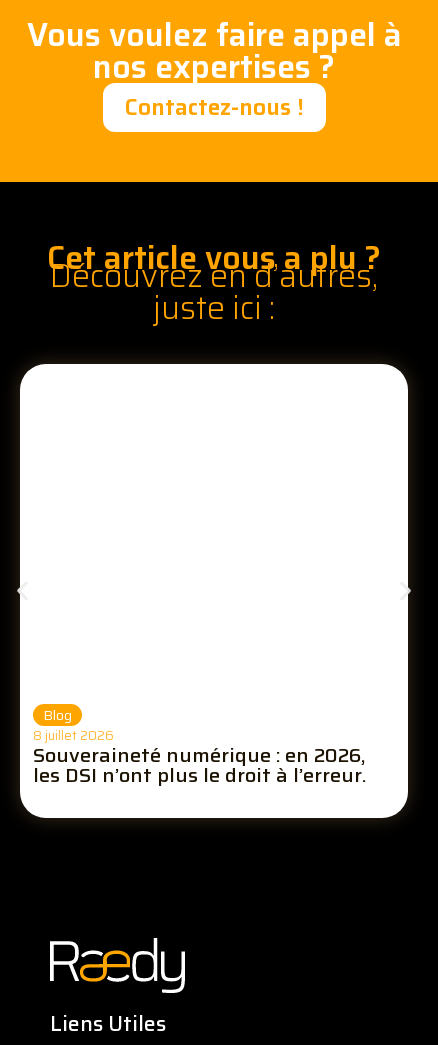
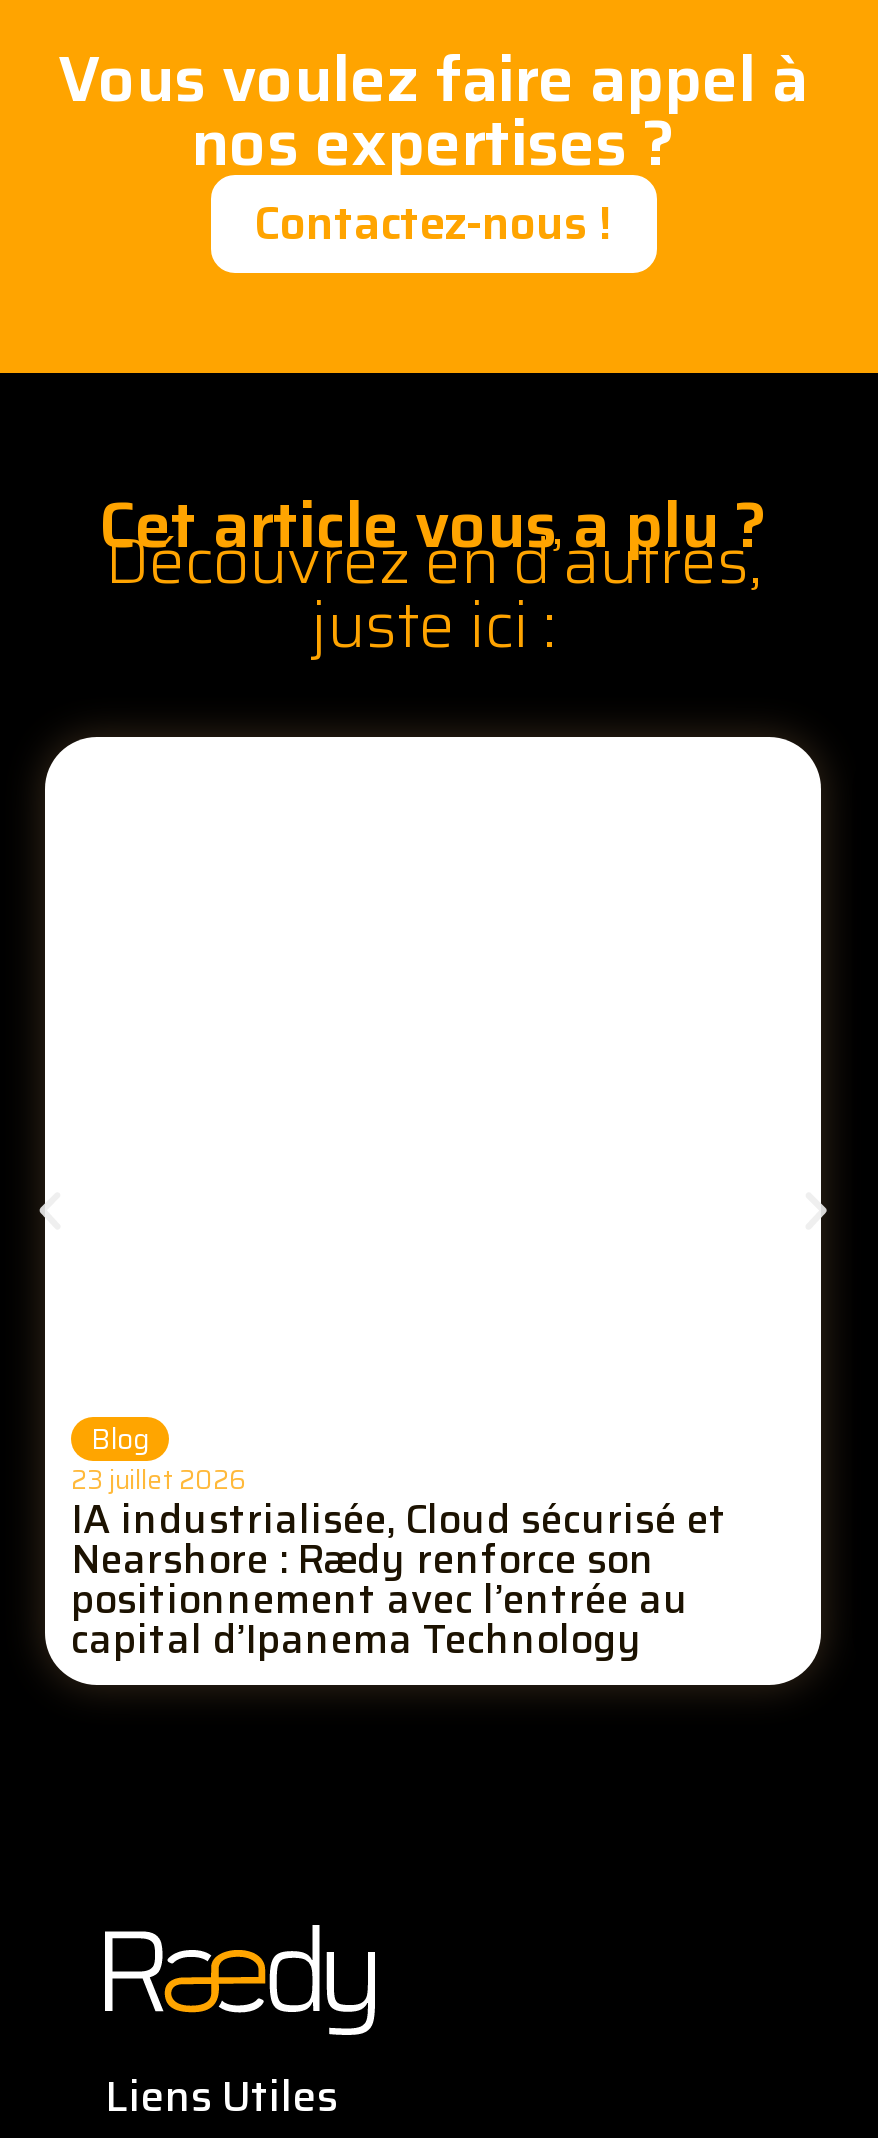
[33,724,366,790] 8 juillet 2026 | Souveraineté numérique : en 2026, | les DSI n’ont plus le droit à l’erreur. -> [71,1458,727,1670] 23 juillet 2026 | IA industrialisée, Cloud sécurisé et | Nearshore : Rædy renforce son | positionnement avec l’entrée au | capital d’Ipanema Technology

